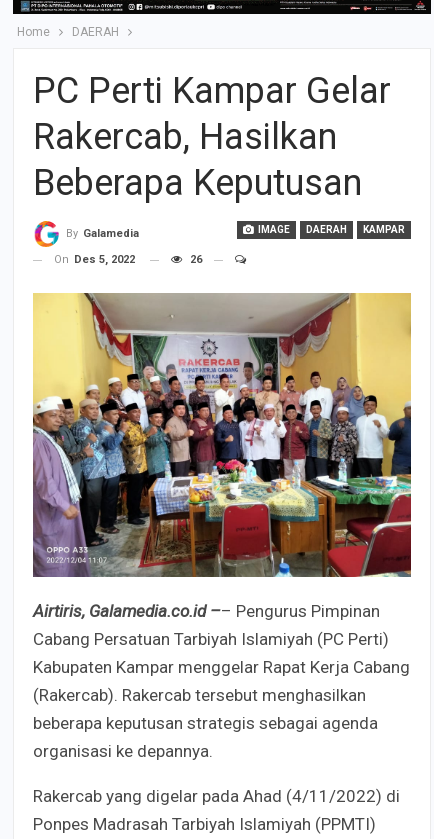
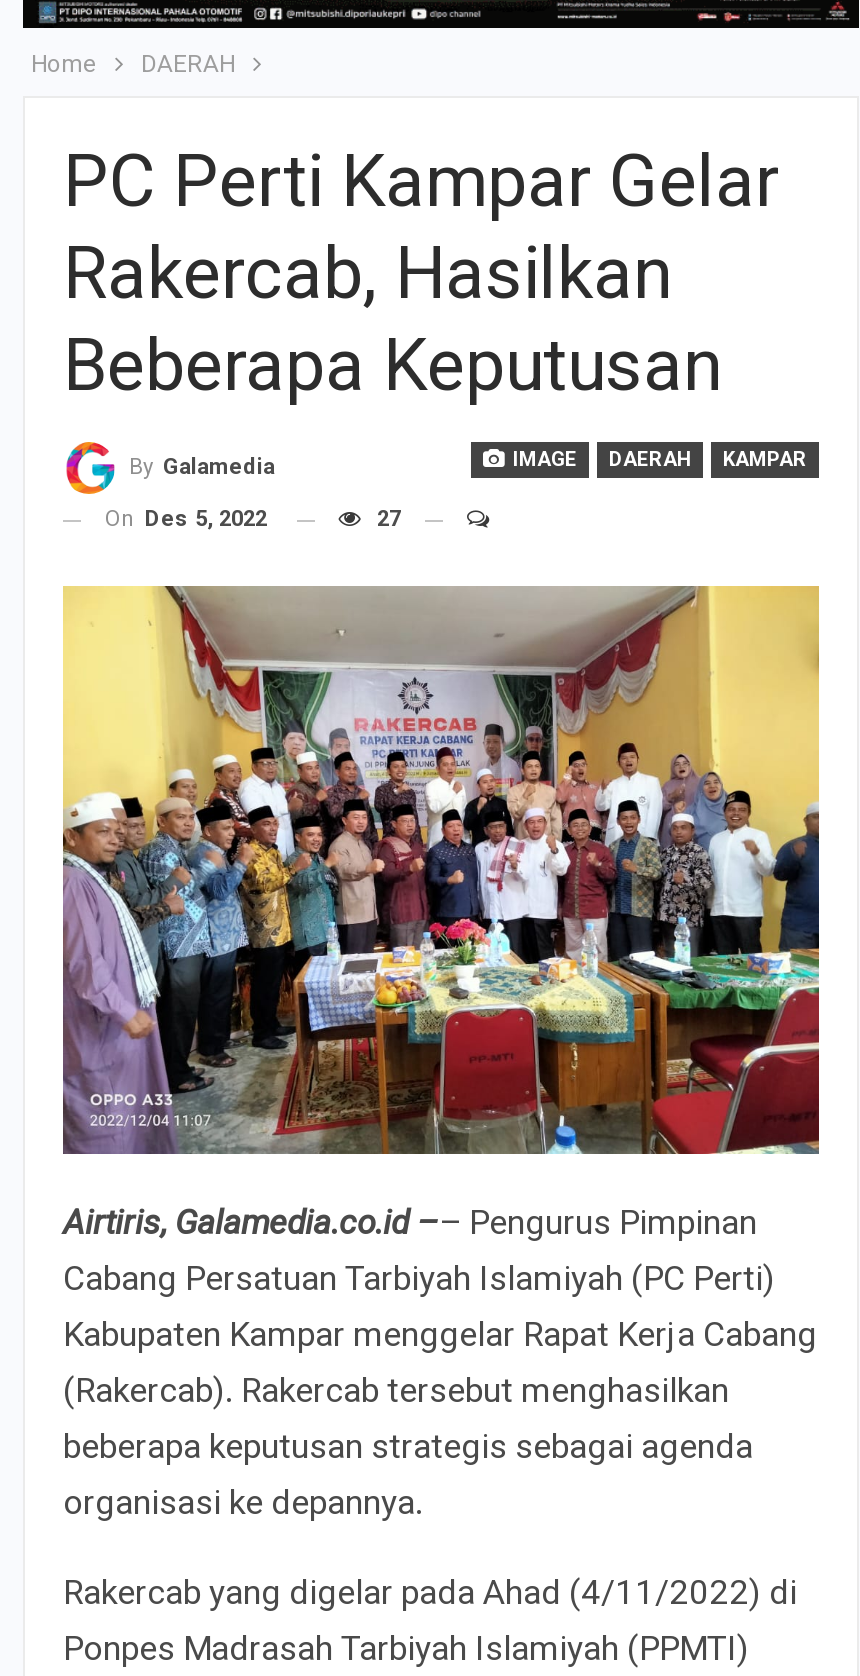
[190,253,202,266] 26 -> [377,506,401,532] 27

